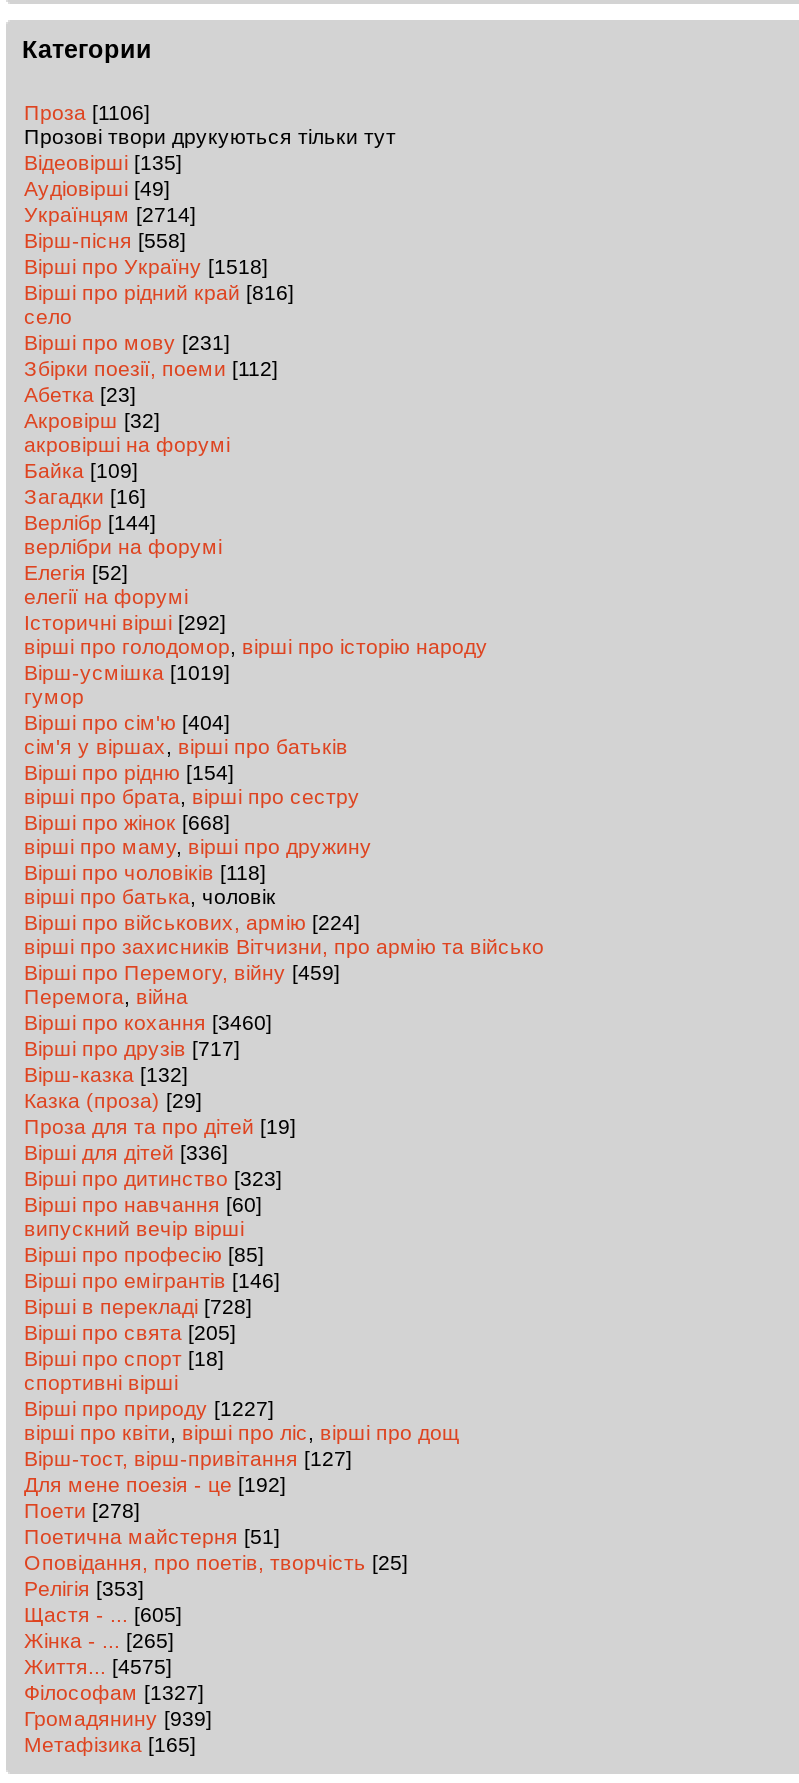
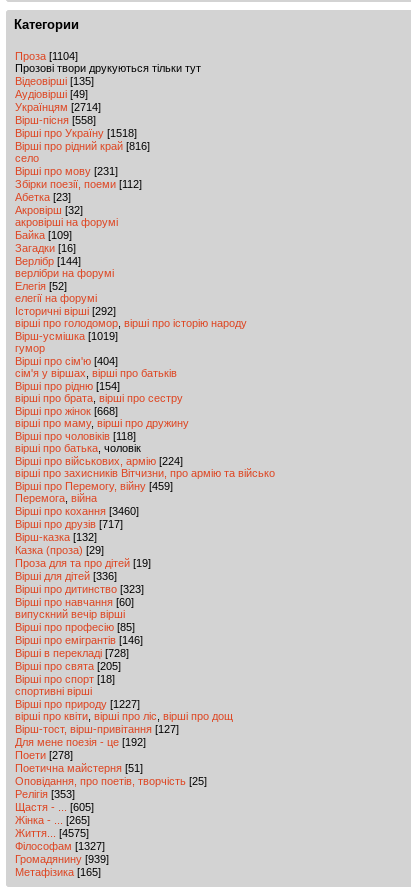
[24,100,150,124] Проза [1106] -> [15,50,78,62] Проза [1104]

